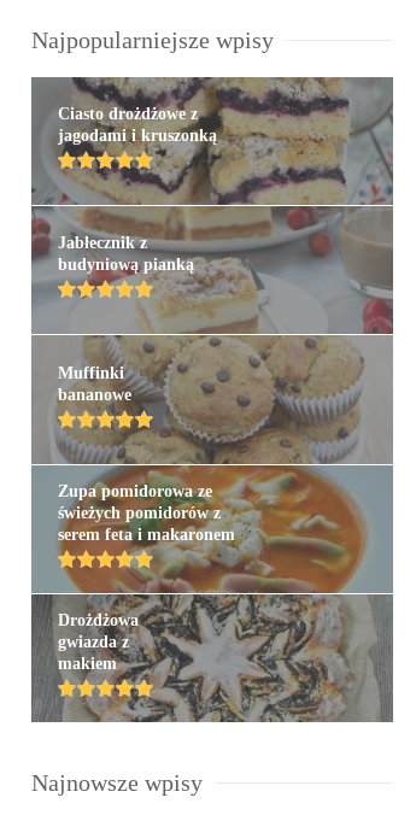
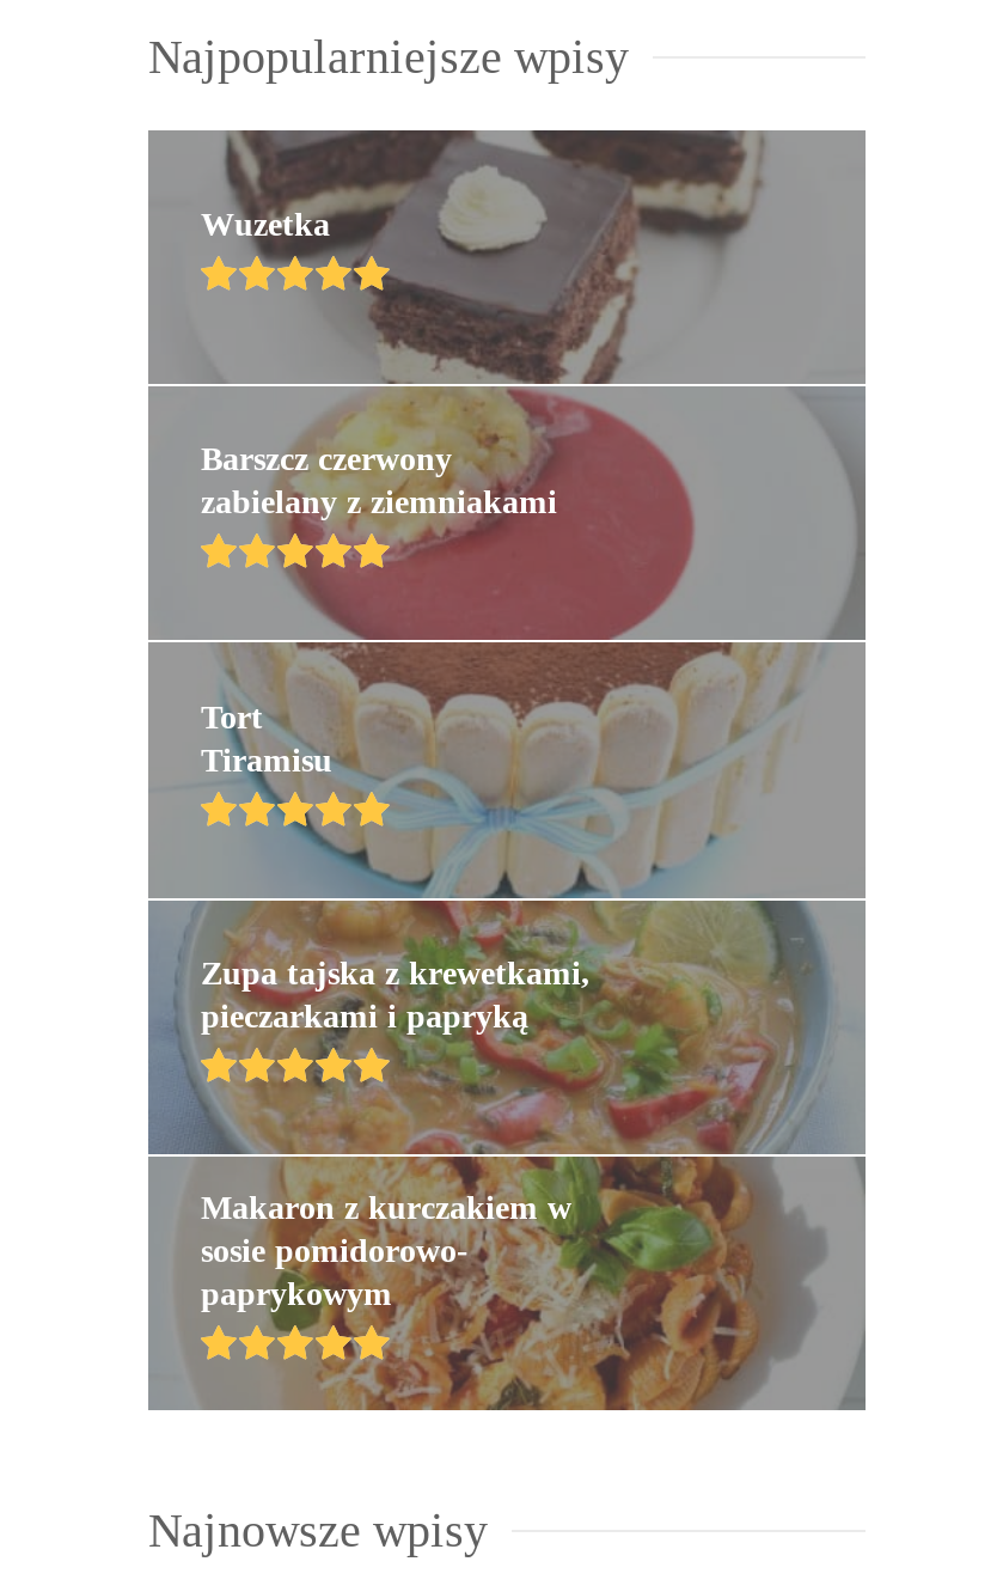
[31,77,393,723] [image] | Ciasto drożdżowe z | jagodami i kruszonką -> [148,128,866,1413] [image] | Wuzetka
[58,234,194,274] Jabłecznik z | budyniową pianką -> [201,442,557,521] Barszcz czerwony | zabielany z ziemniakami
[58,363,131,403] Muffinki | bananowe -> [201,699,332,777] Tort | Tiramisu
[58,482,235,543] Zupa pomidorowa ze | świeżych pomidorów z | serem feta i makaronem -> [201,955,591,1034] Zupa tajska z krewetkami, | pieczarkami i papryką
[58,611,139,673] Drożdżowa | gwiazda z | makiem -> [201,1190,571,1312] Makaron z kurczakiem w | sosie pomidorowo- | paprykowym

